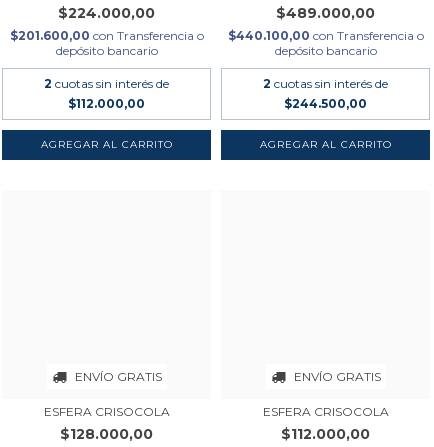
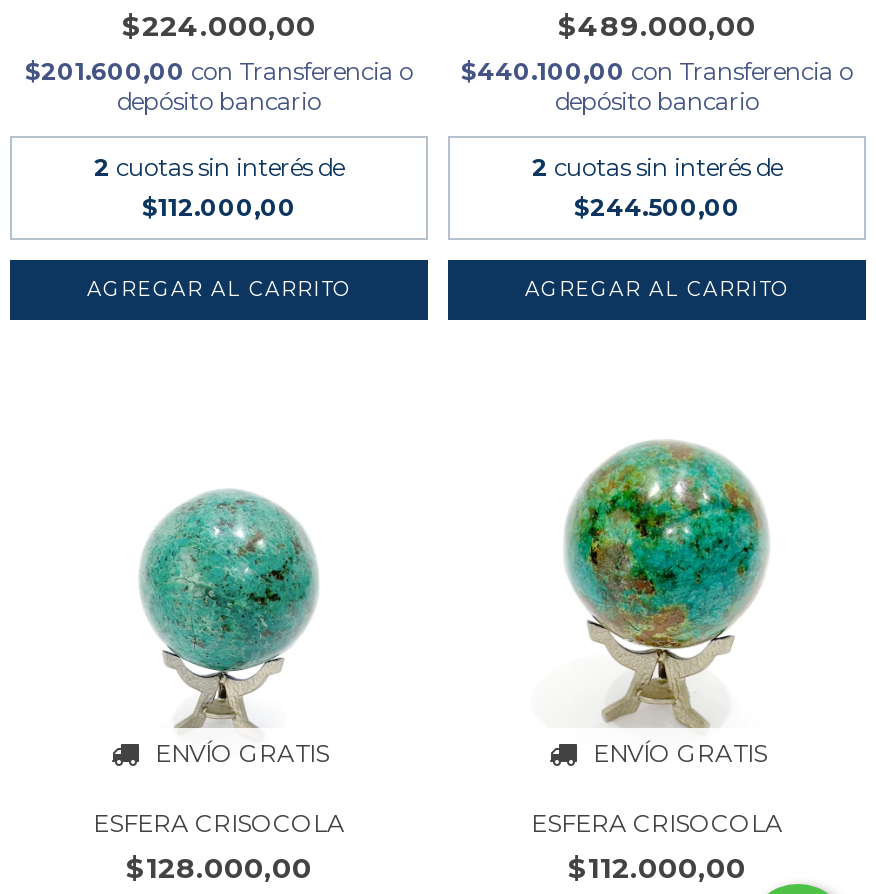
none -> [138,488,320,730] [image]
none -> [564,440,770,730] [image]

